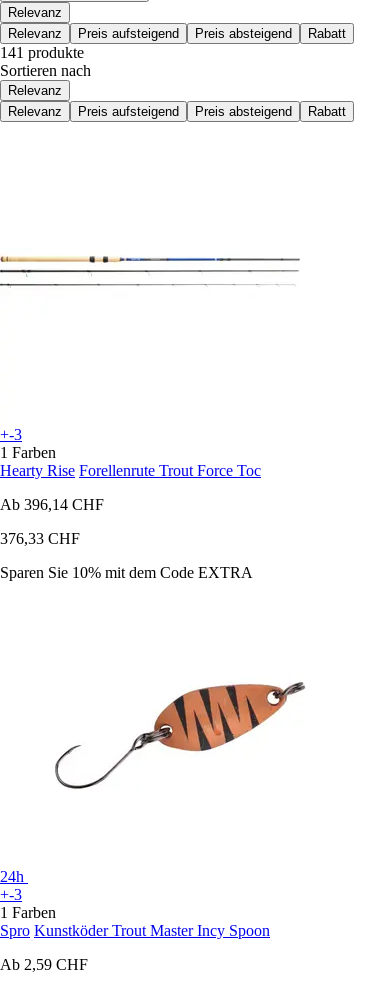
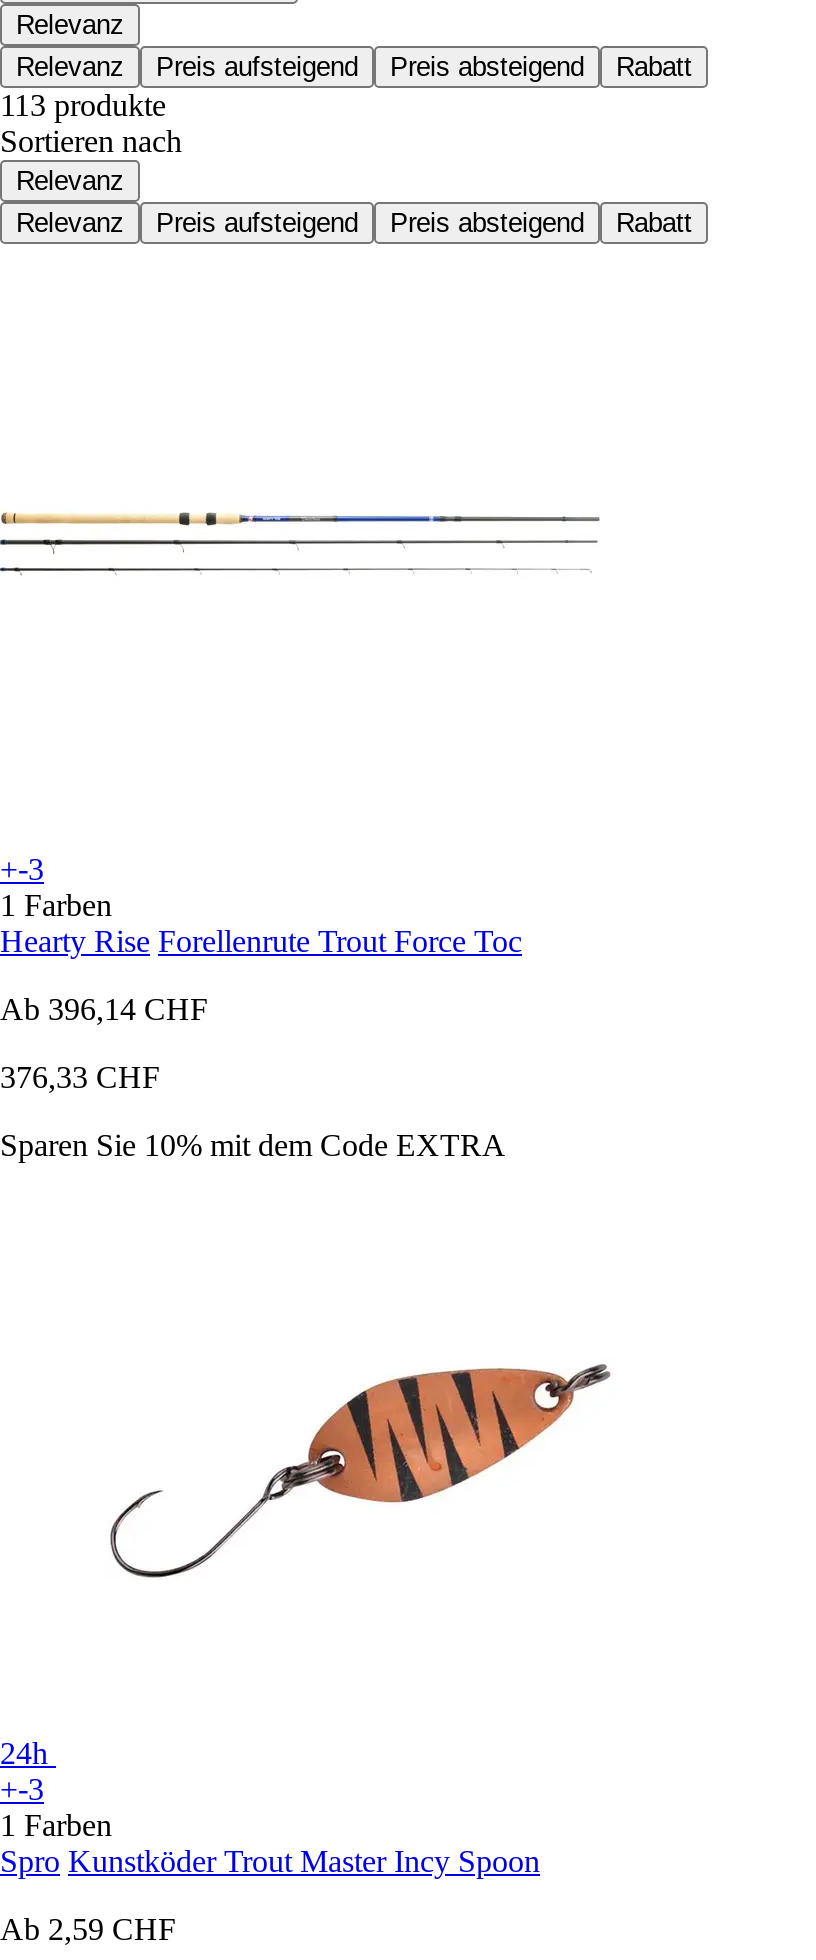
[0,43,84,60] 141 produkte -> [0,87,166,121] 113 produkte

